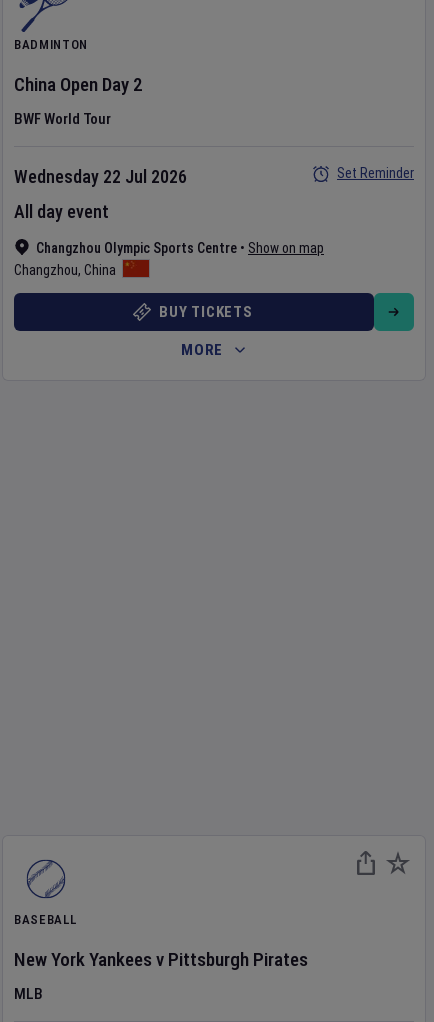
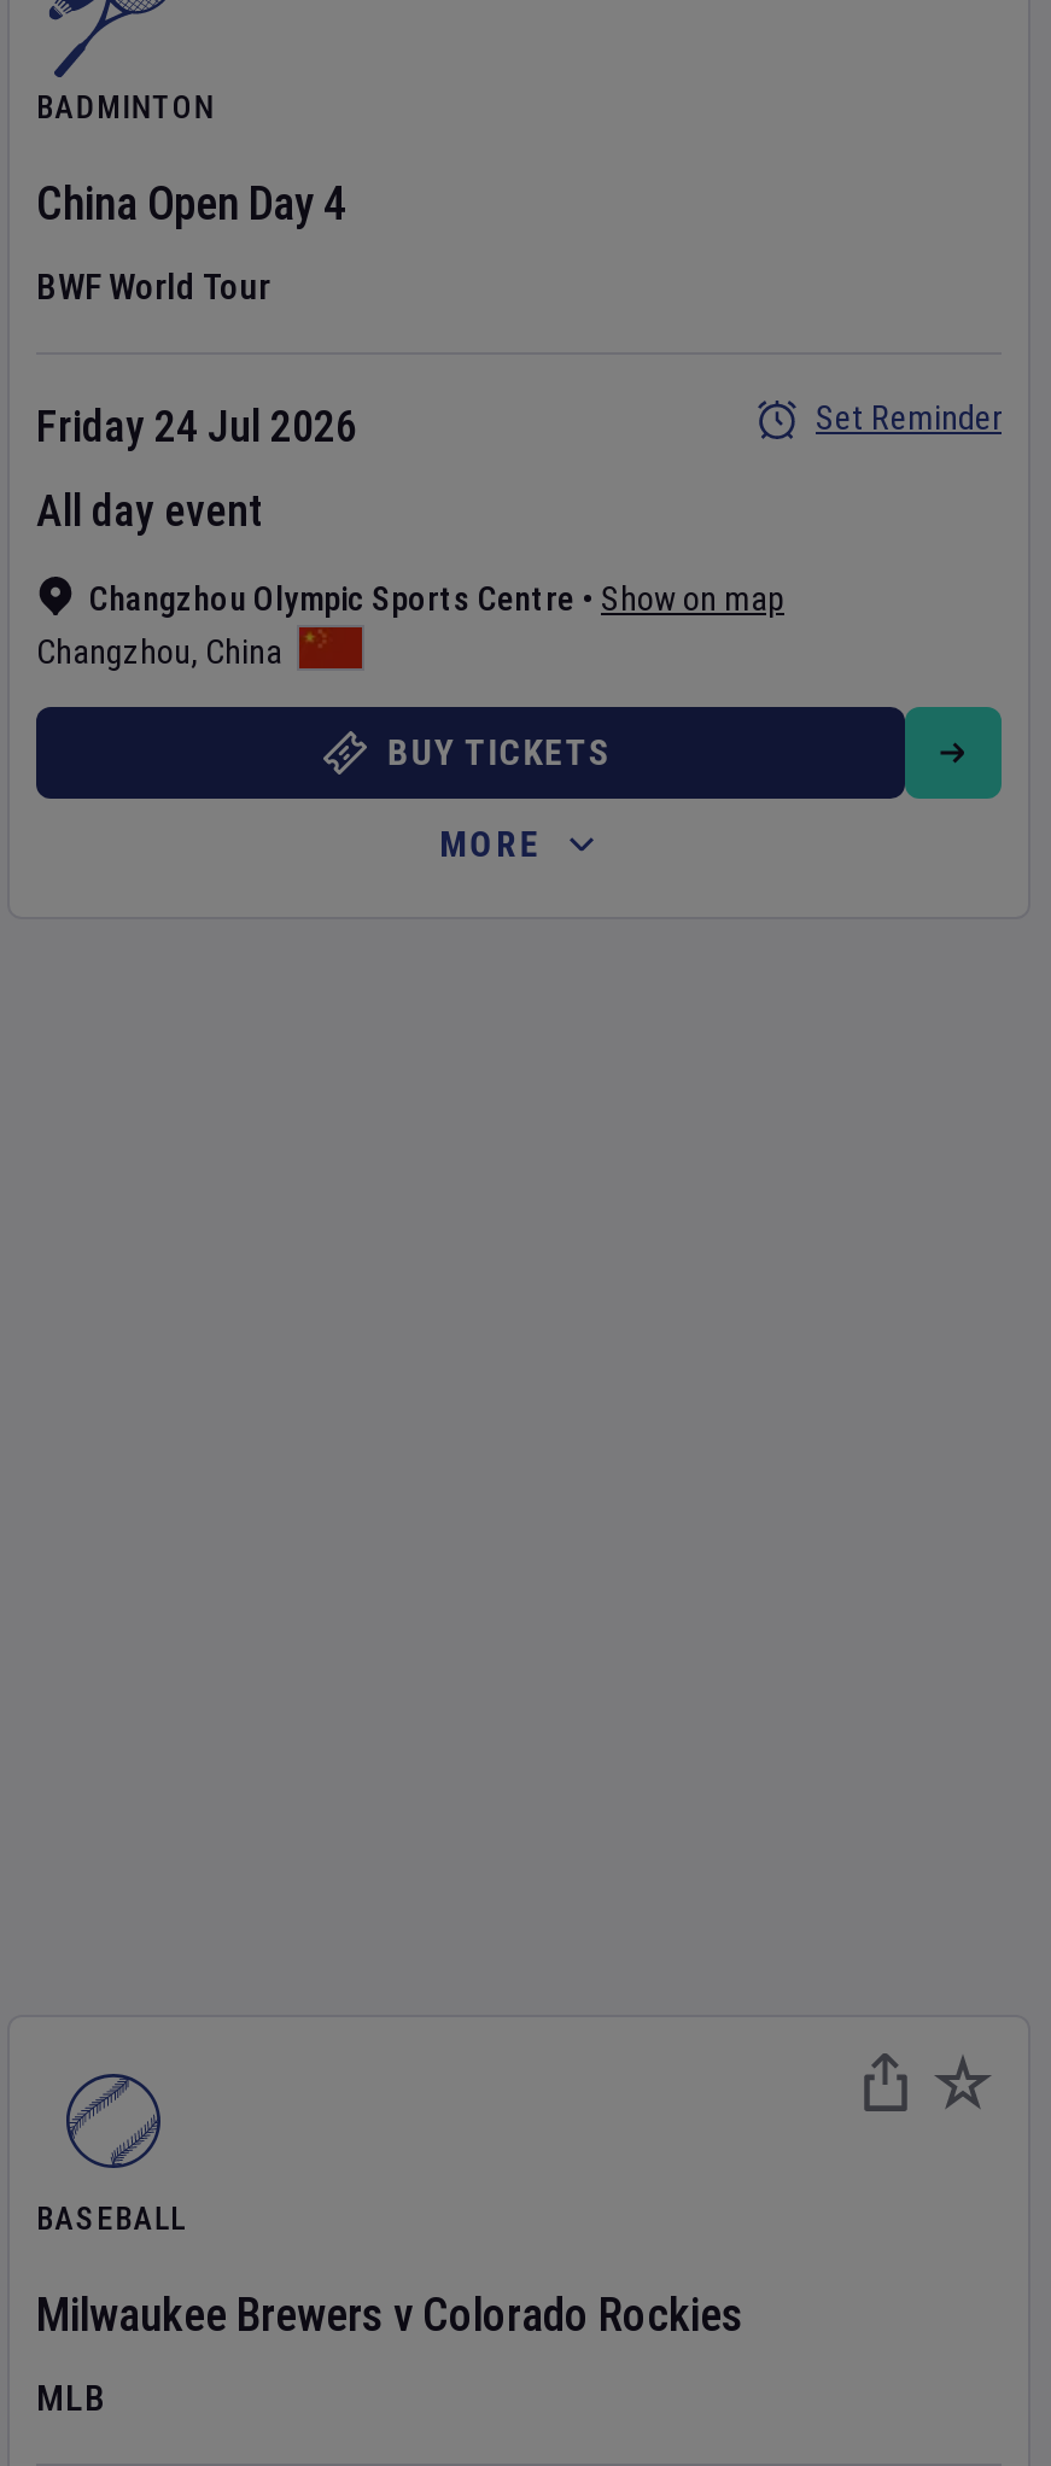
[14,73,143,96] China Open Day 2 -> [36,176,348,232] China Open Day 4
[14,166,187,187] Wednesday 22 Jul 2026 -> [36,401,357,451] Friday 24 Jul 2026
[14,948,308,971] New York Yankees v Pittsburgh Pirates -> [36,2287,743,2343] Milwaukee Brewers v Colorado Rockies

